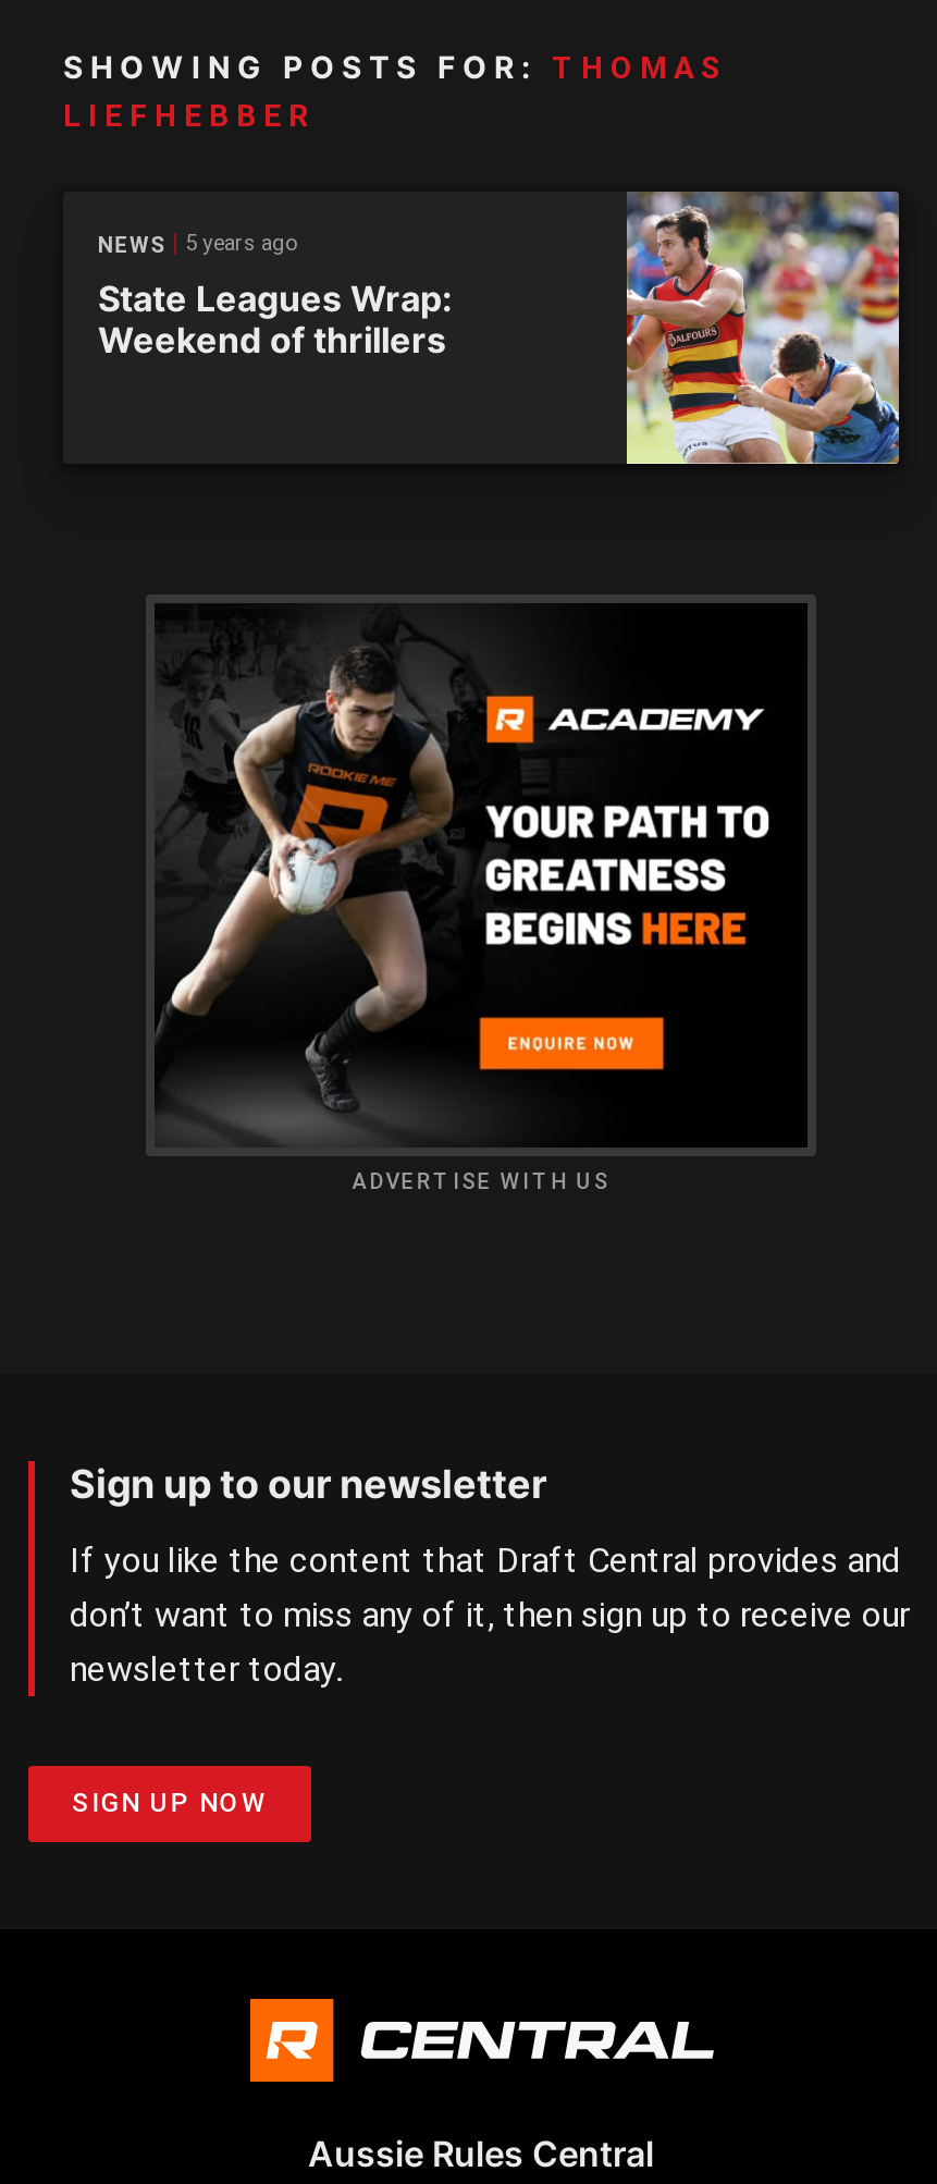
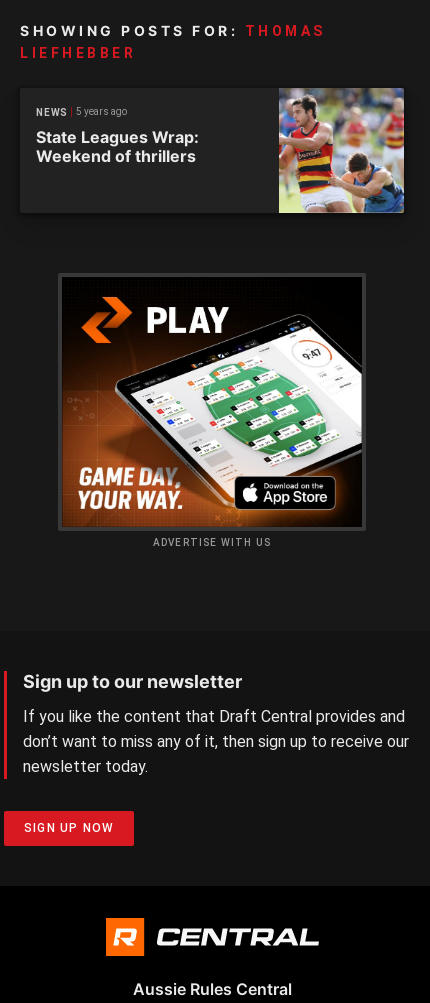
[155,614,807,1148] [image] -> [62,286,363,527] [image]

